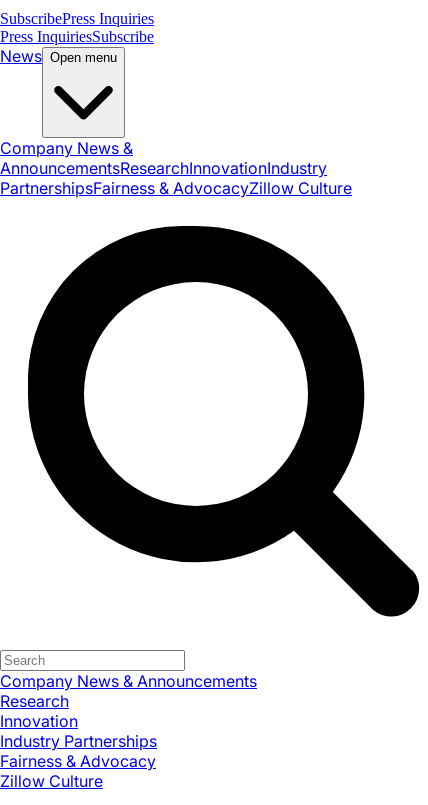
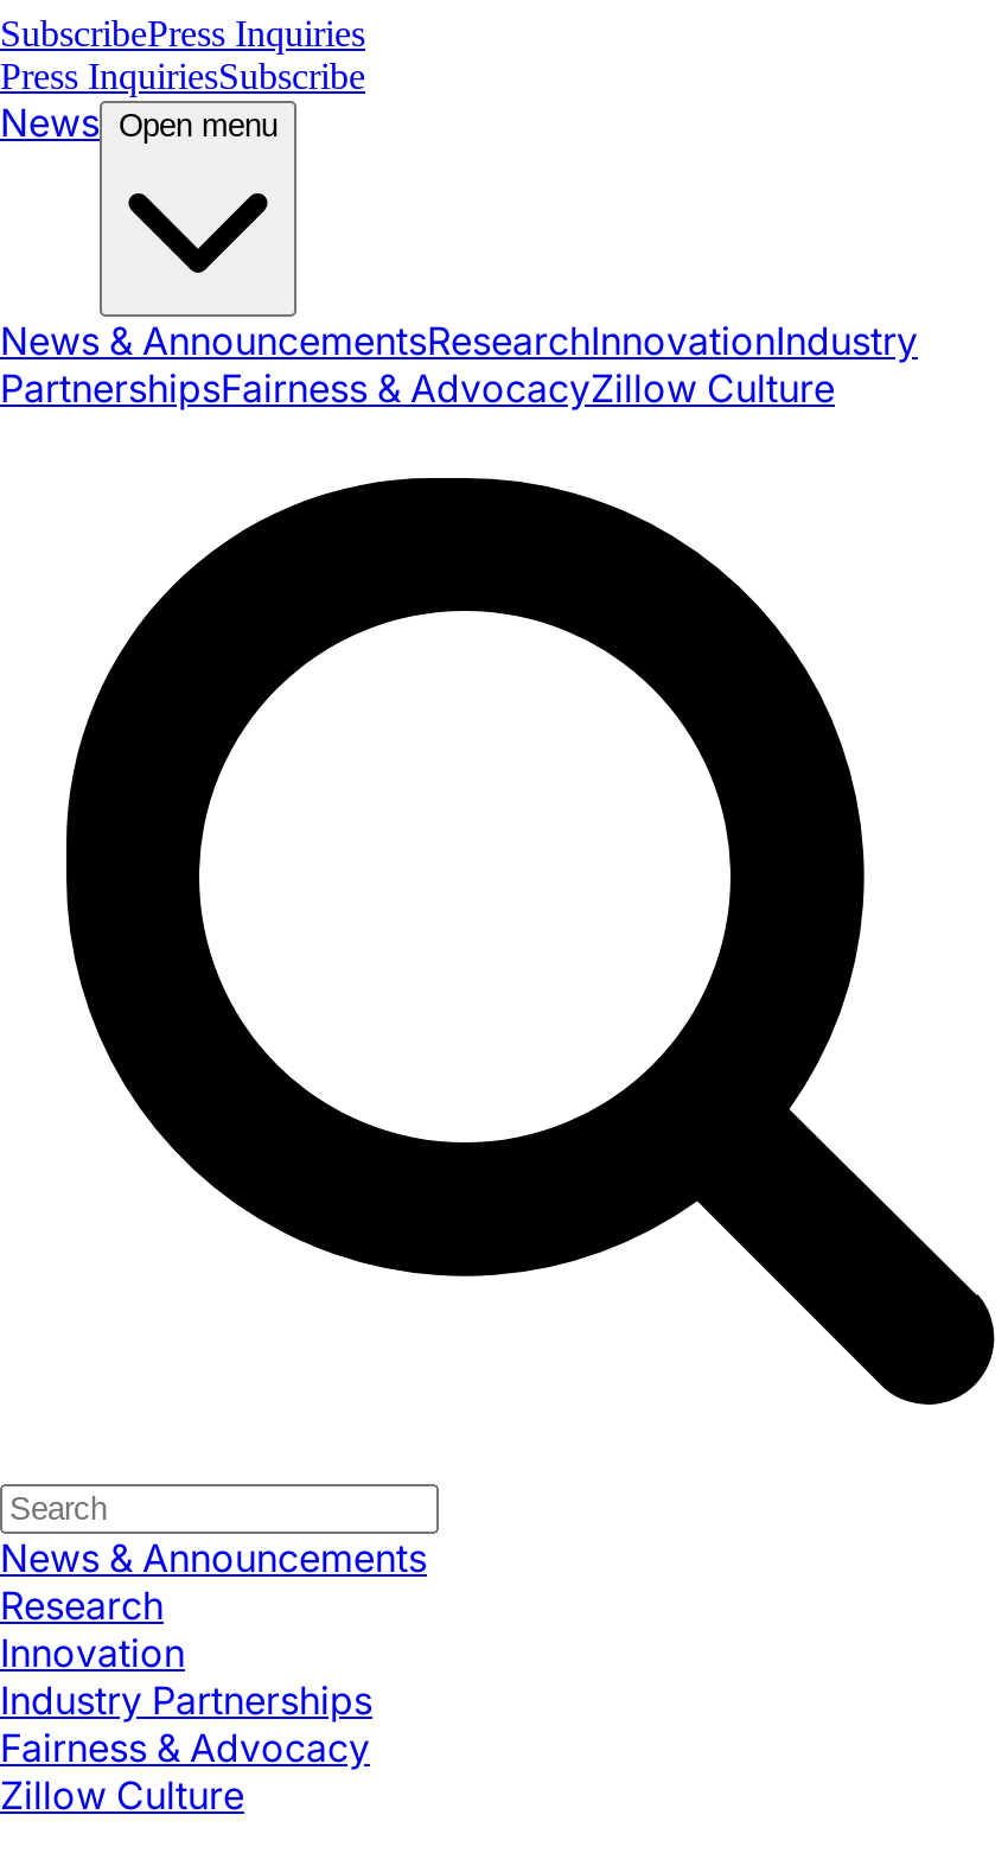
[0,138,327,178] Company News & | AnnouncementsResearchInnovationIndustry -> [0,317,918,364] News & AnnouncementsResearchInnovationIndustry
[0,671,257,691] Company News & Announcements -> [0,1534,427,1582] News & Announcements

